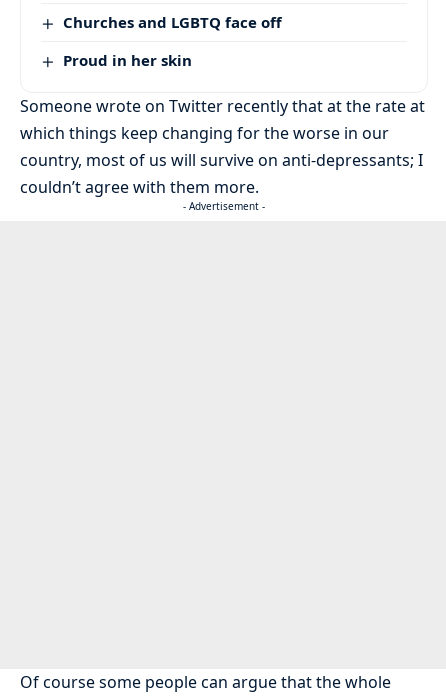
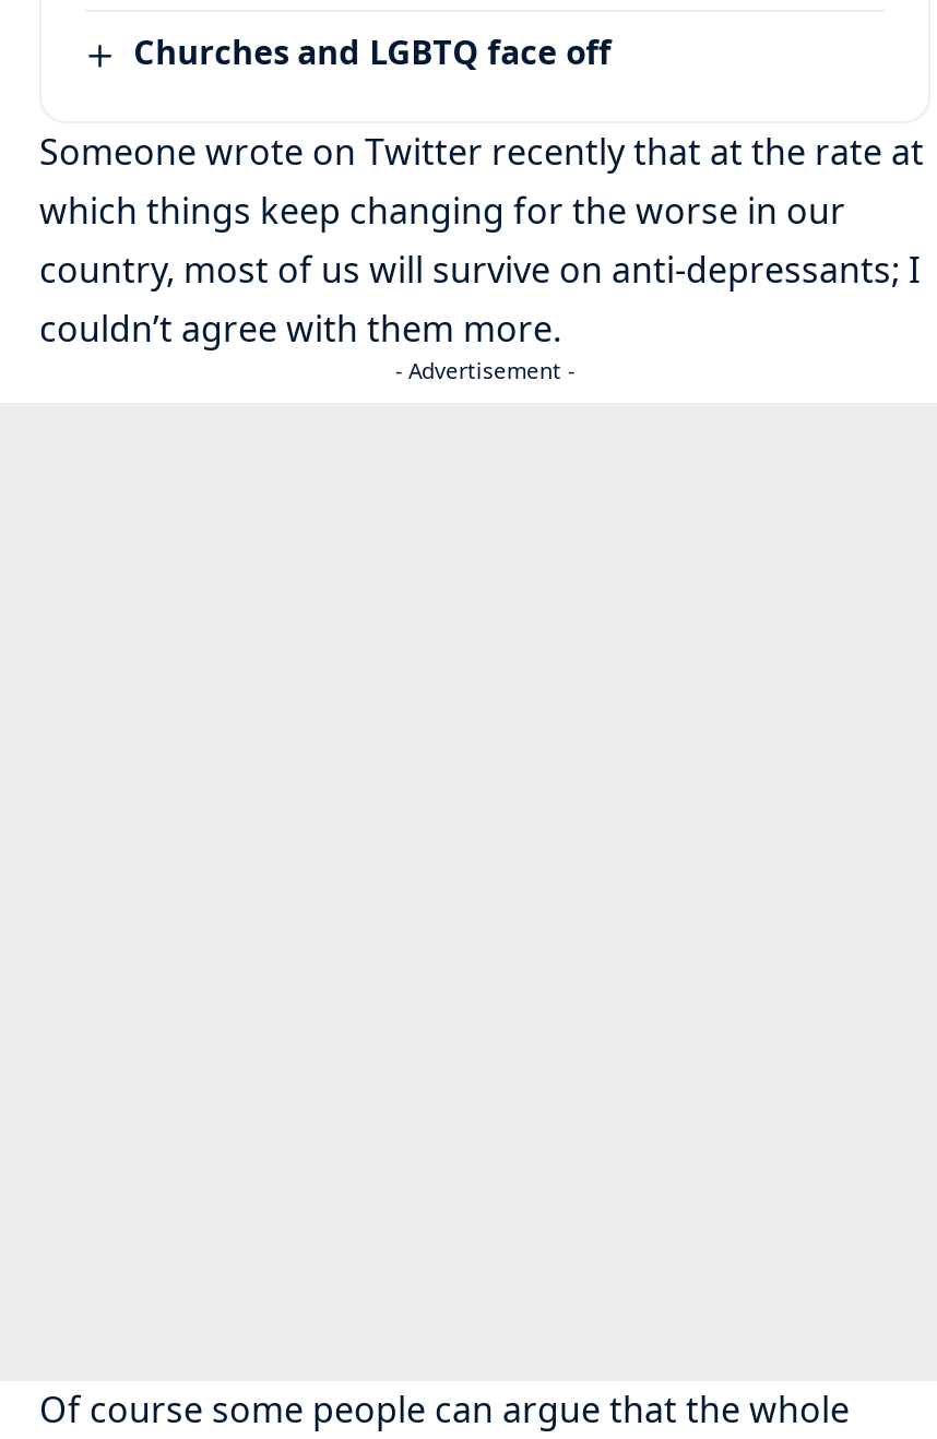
[63,50,192,70] Proud in her skin -> none

